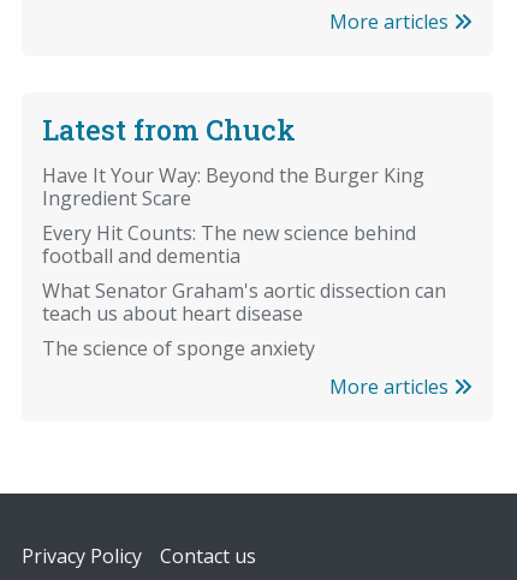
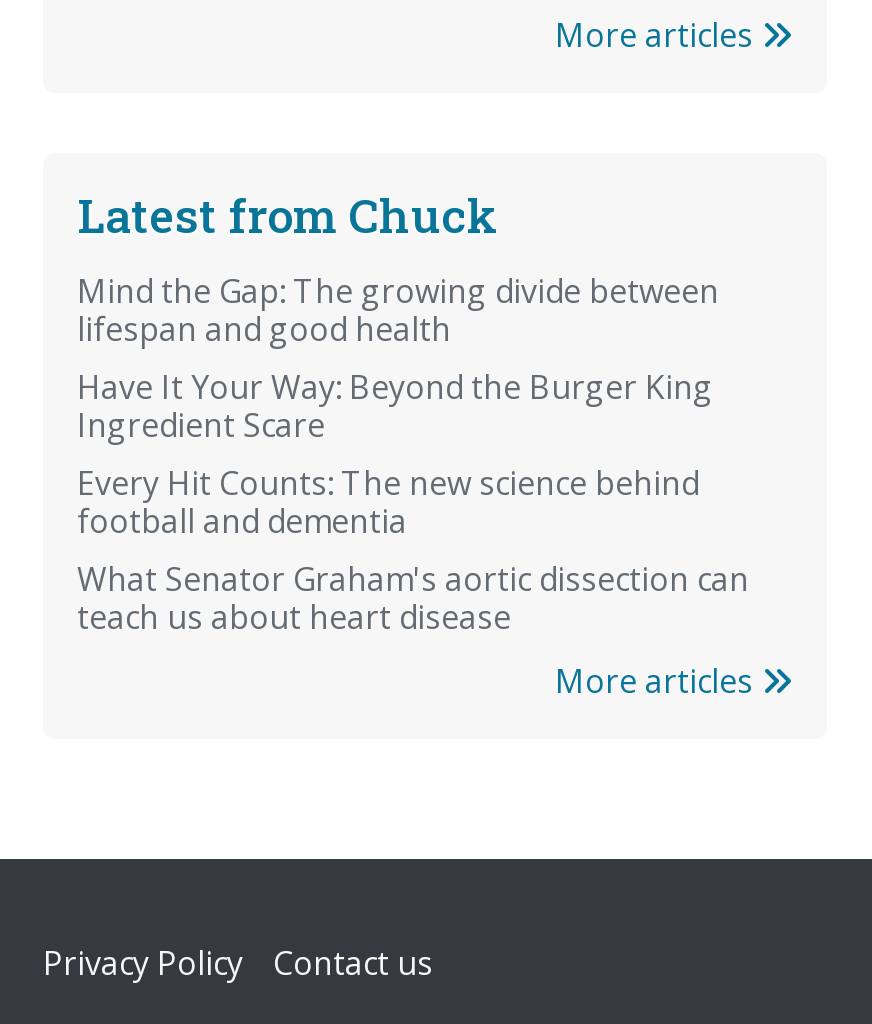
none -> [77,268,719,350] Mind the Gap: The growing divide between | lifespan and good health
moved [42,162,446,326] -> [77,364,749,638]: Have It Your Way: Beyond the Burger King | Ingredient Scare | Every Hit Counts: The new science behind | football and dementia | What Senator Graham's aortic dissection can | teach us about heart disease
[42,334,315,361] The science of sponge anxiety -> none

